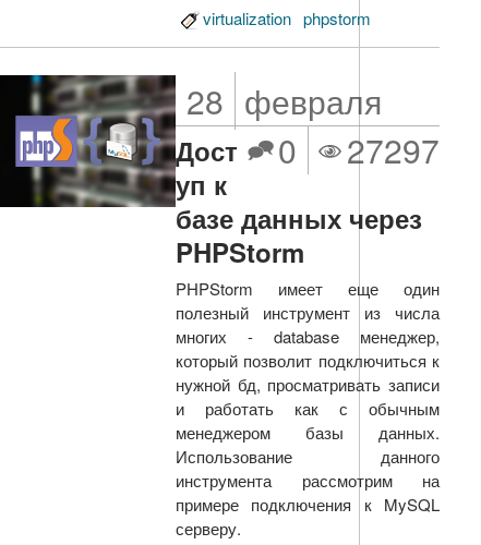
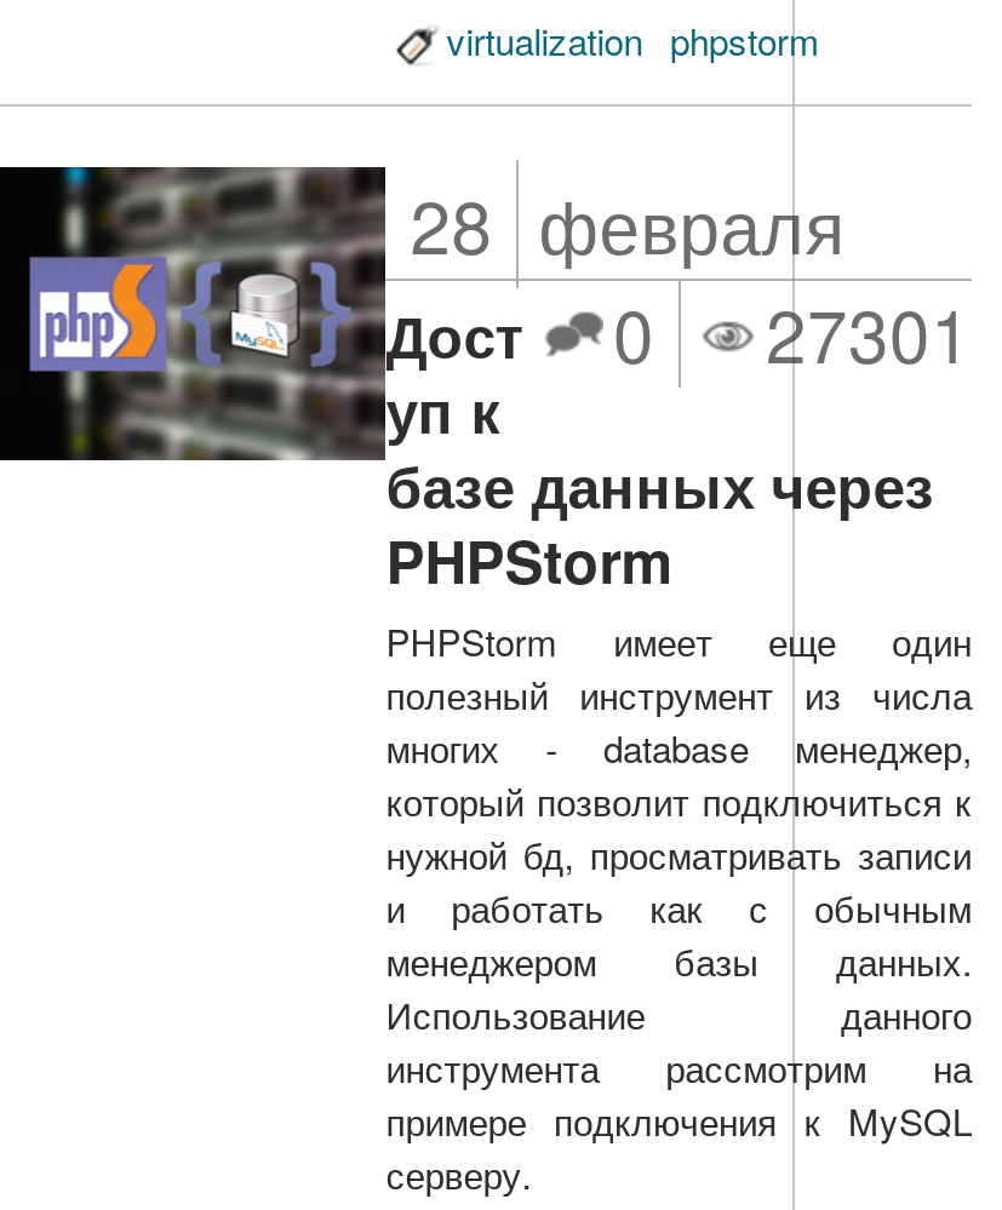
[176,126,440,173] Дост 0 27297 -> [386,280,972,384] Дост 0 27301

